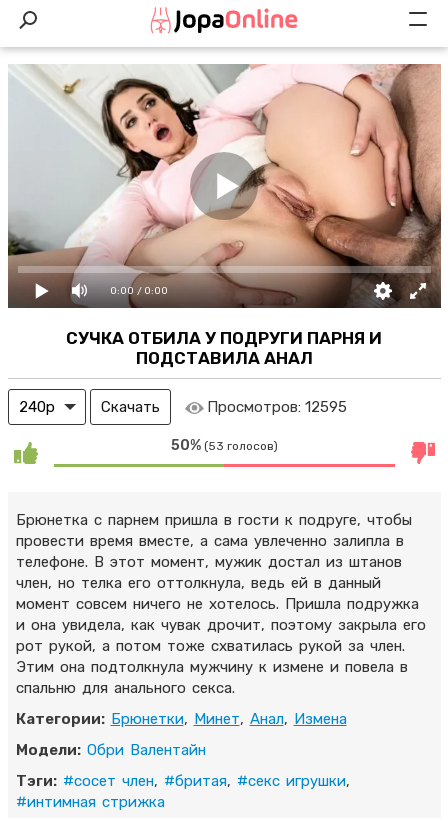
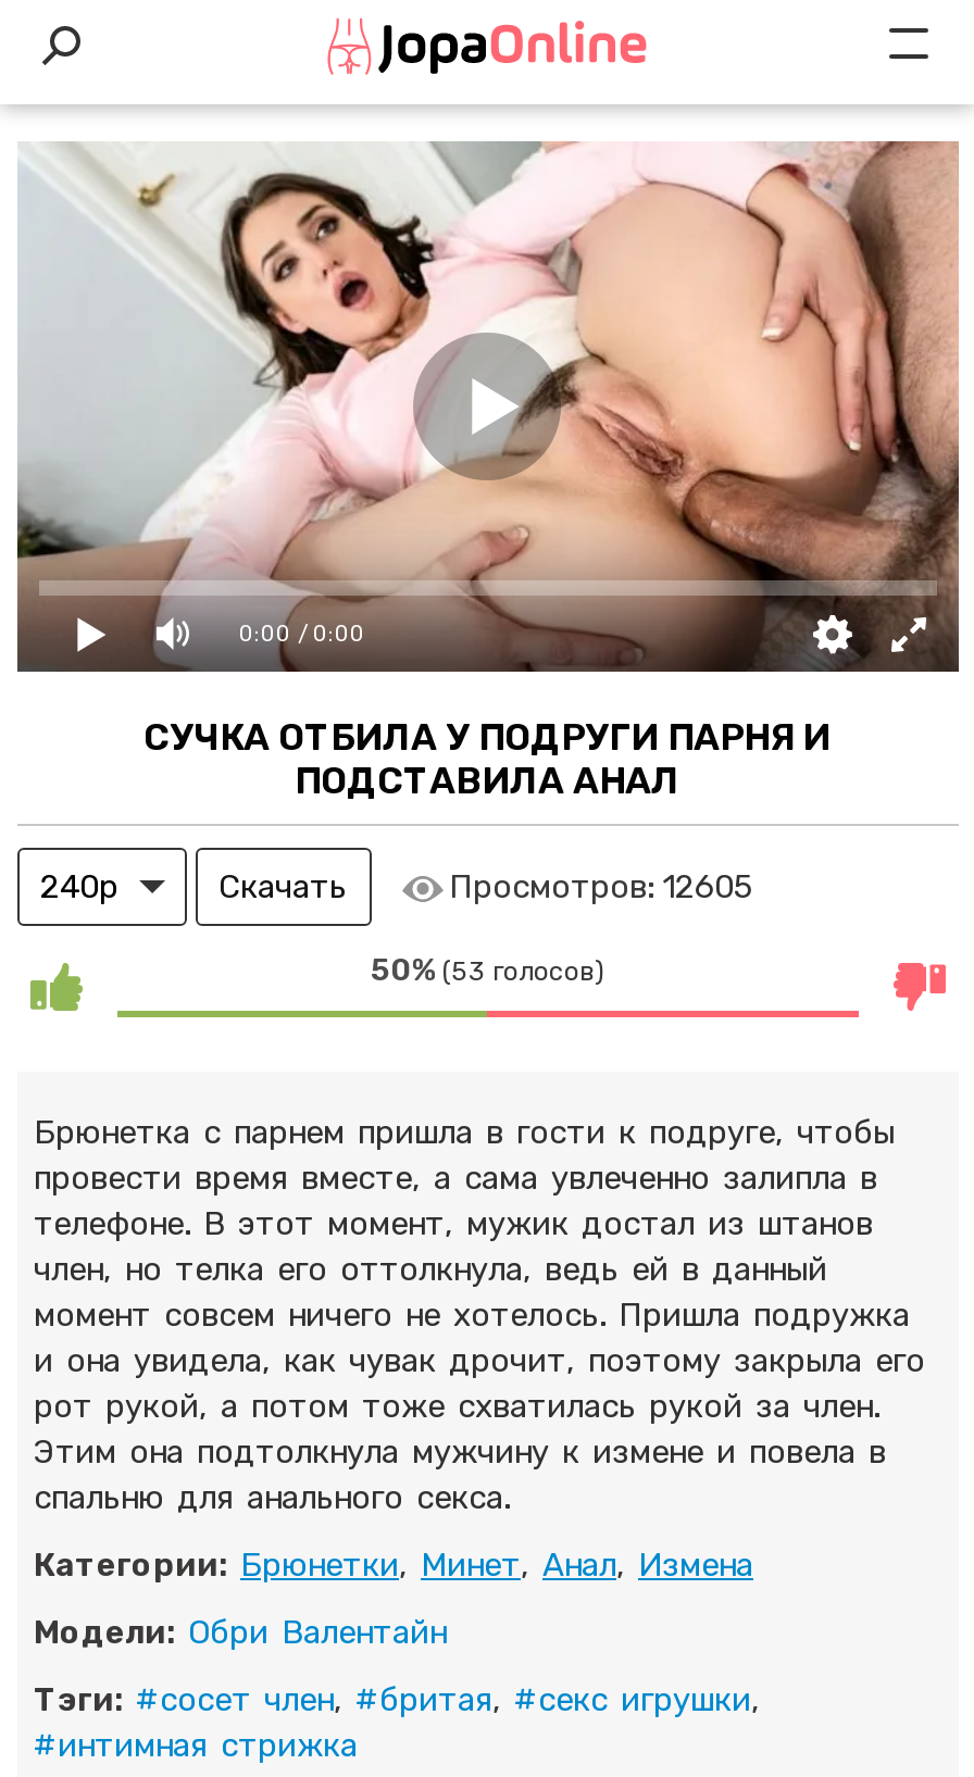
[206,398,346,416] Просмотров: 12595 -> [449,866,753,906] Просмотров: 12605

